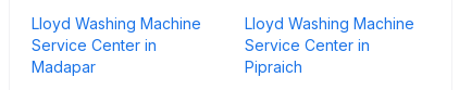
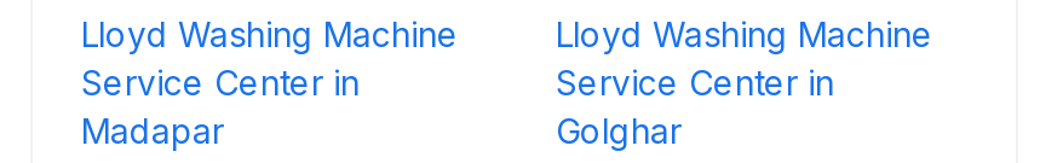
[245,57,302,76] Pipraich -> [556,110,682,151] Golghar

